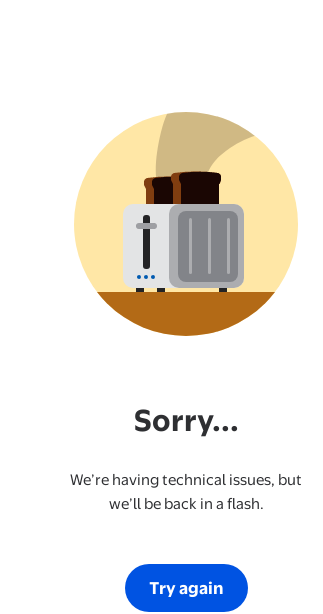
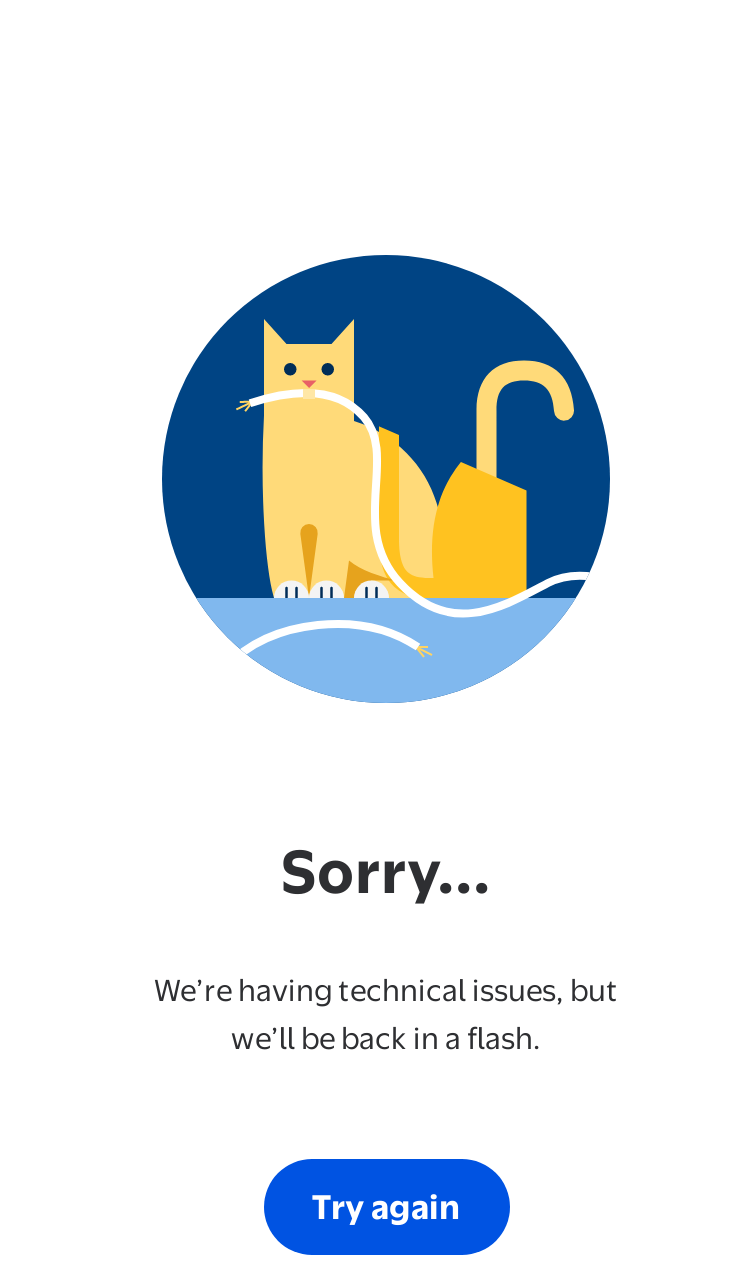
[74,112,298,337] [image] -> [160,253,612,705] [image]

